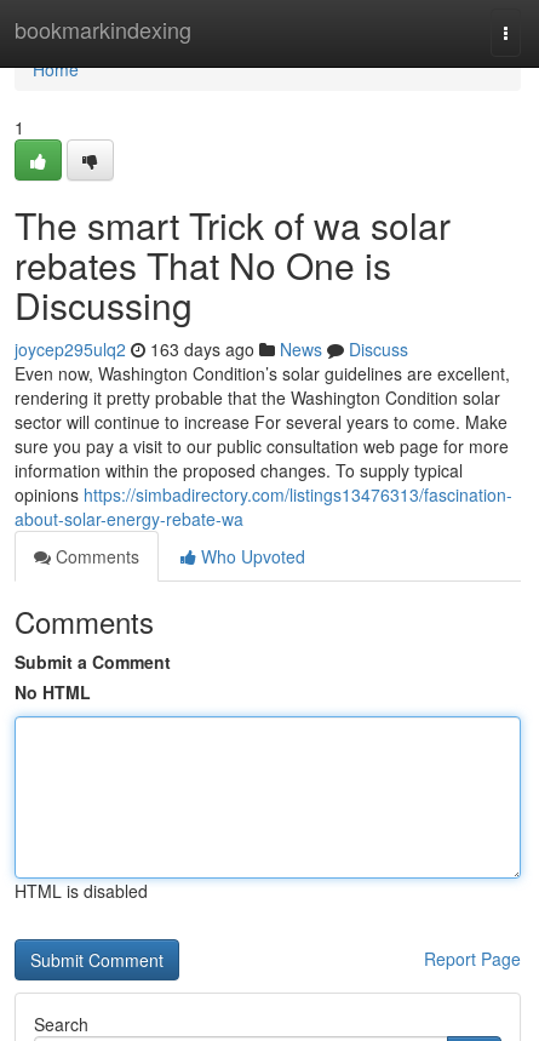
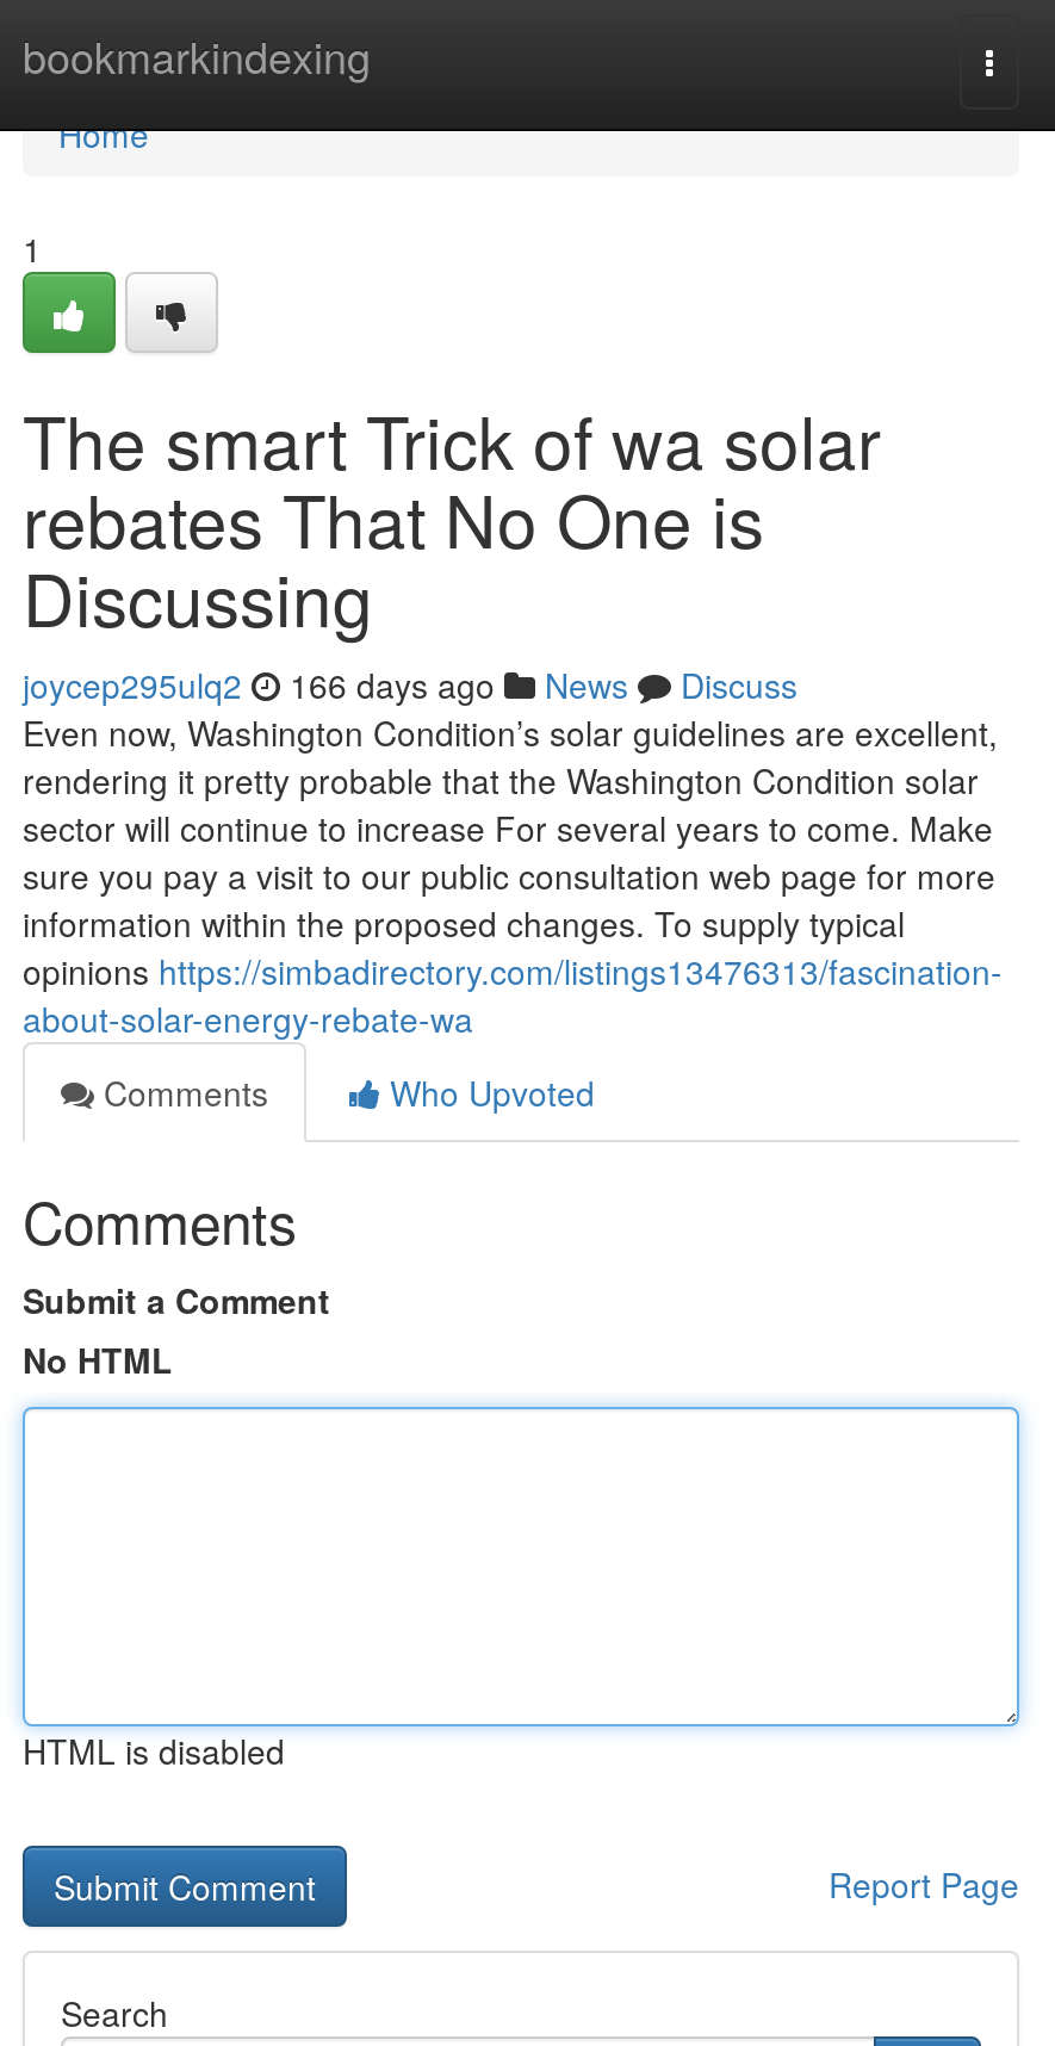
[15,337,408,361] joycep295ulq2 163 days ago News Discuss -> [23,661,798,708] joycep295ulq2 166 days ago News Discuss

